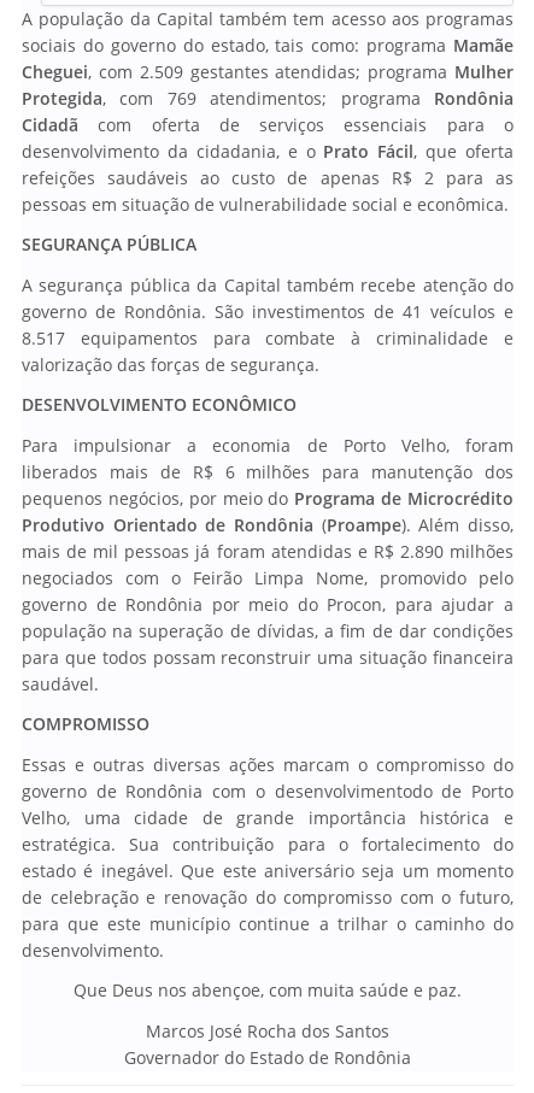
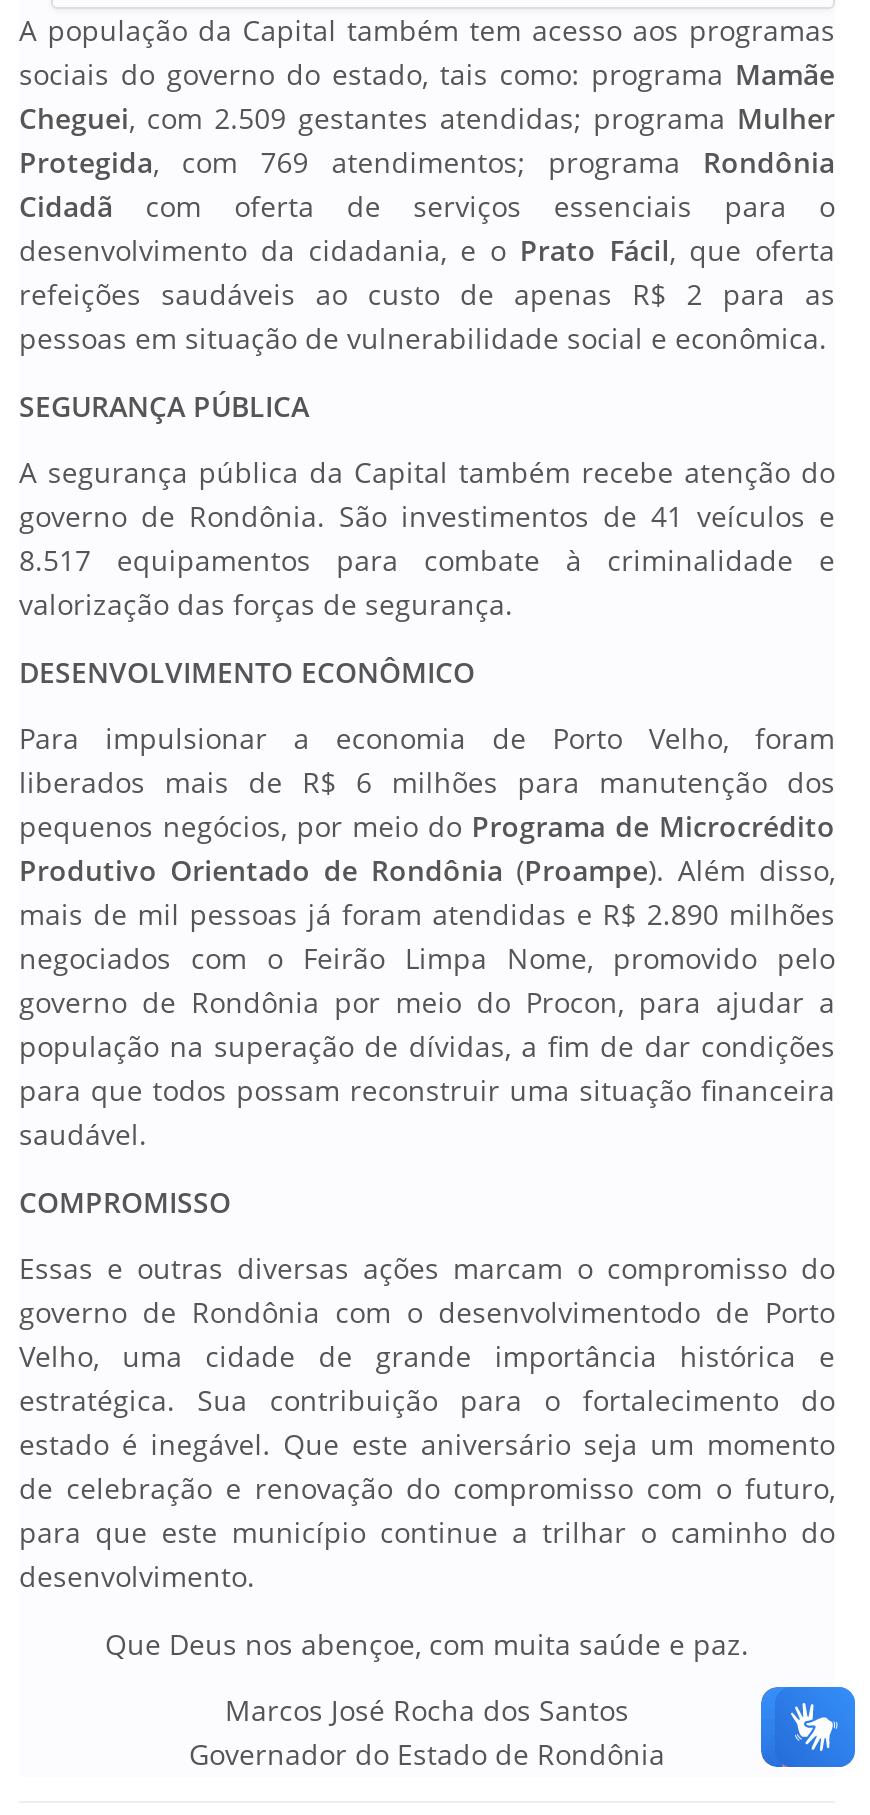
none -> [757,1684,859,1770] [image]

